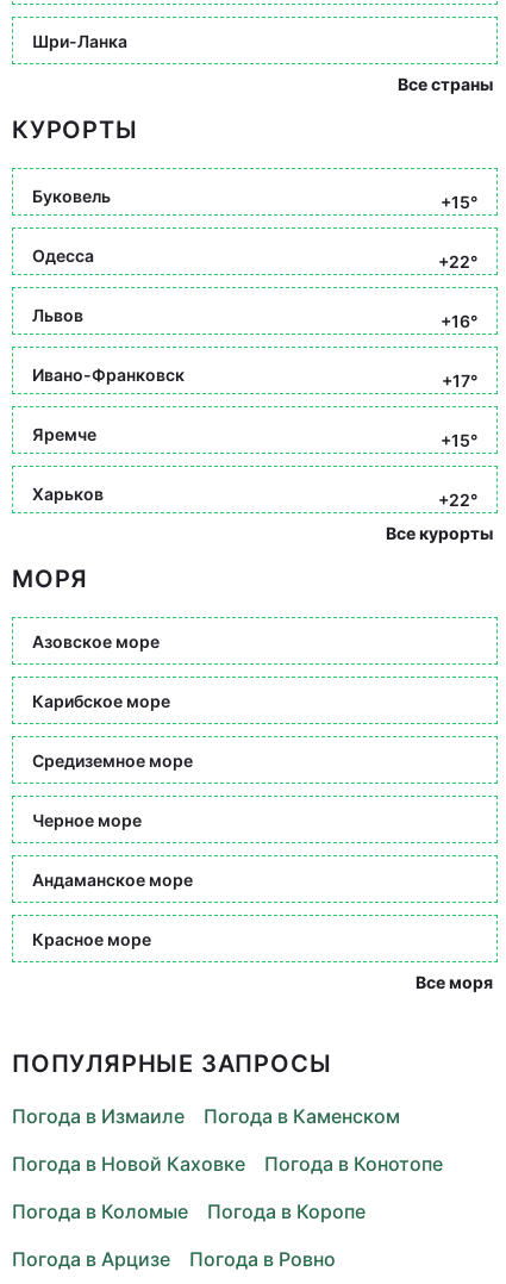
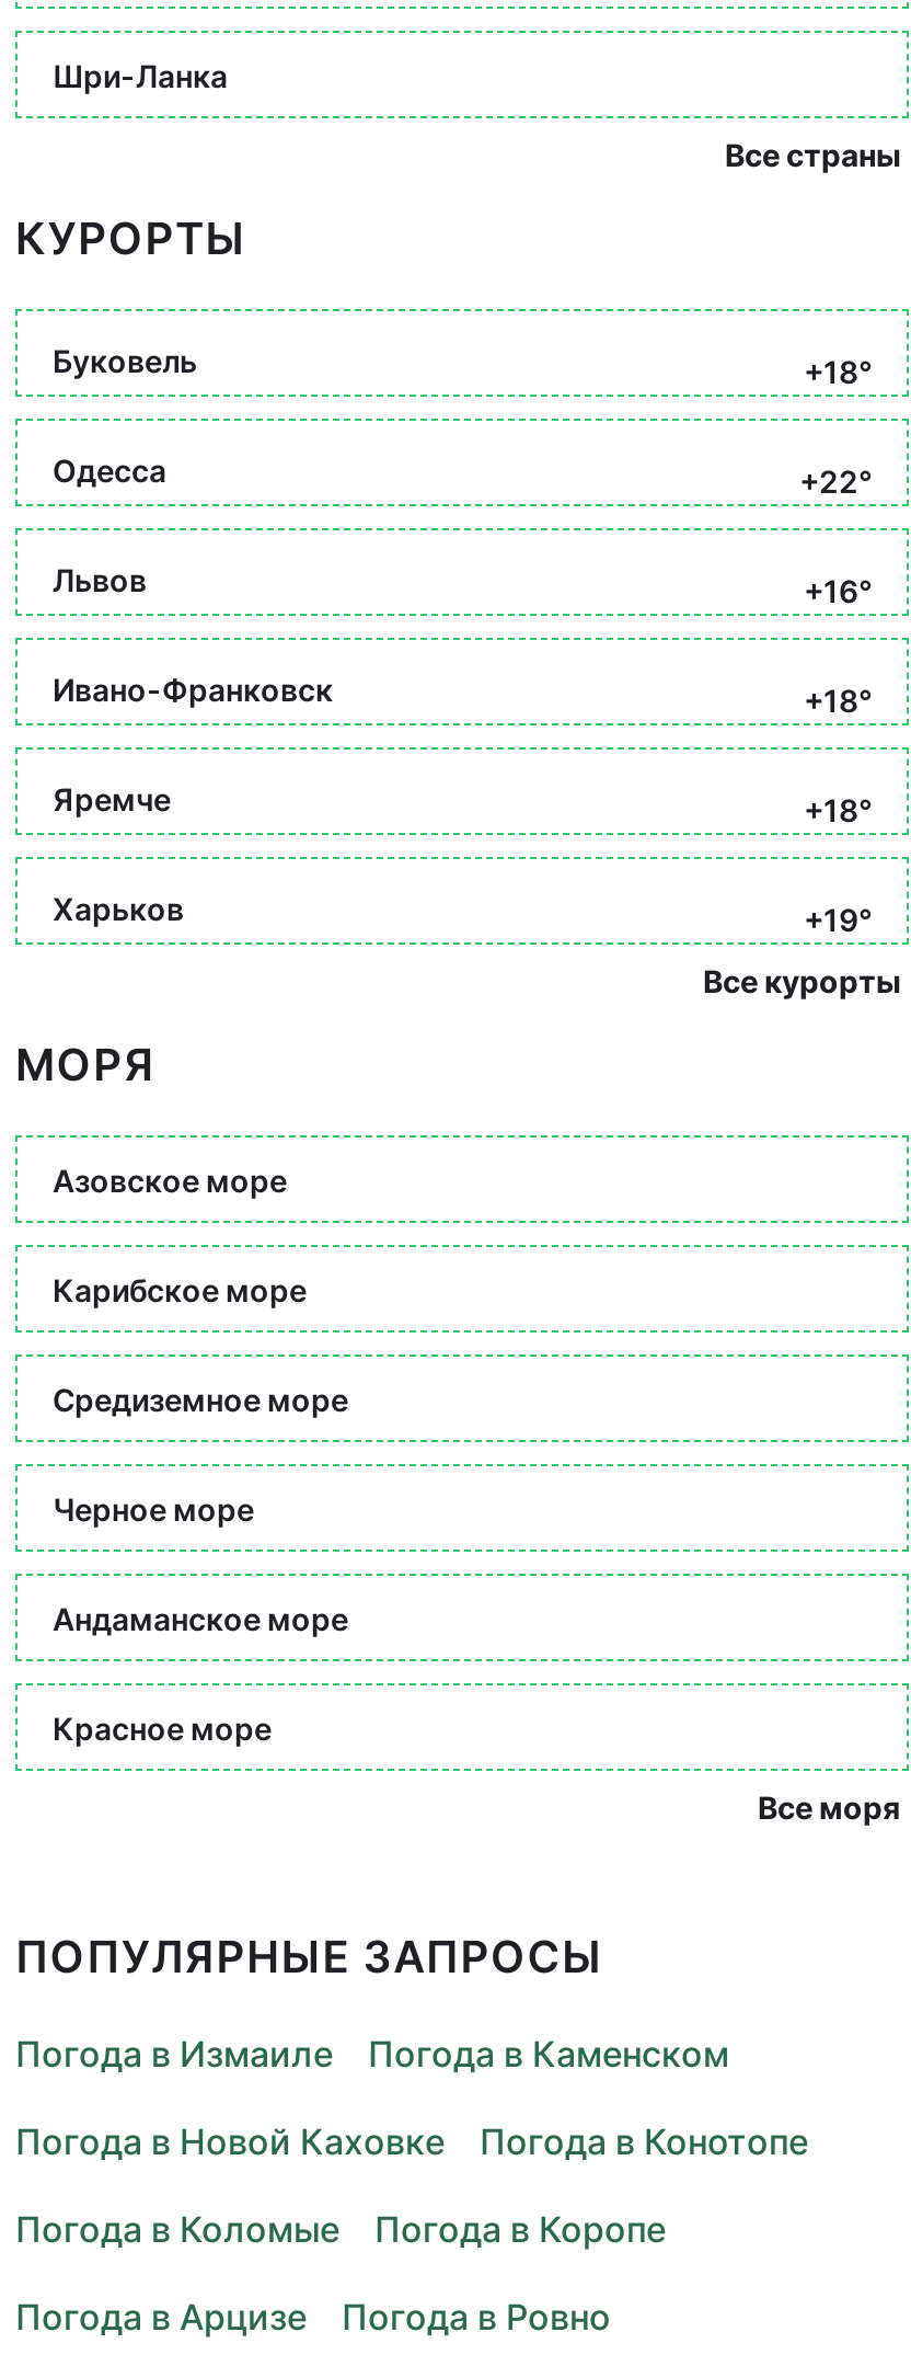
[441,192,477,212] +15° -> [804,353,872,390] +18°
[442,370,477,391] +17° -> [804,682,872,719] +18°
[441,430,477,450] +15° -> [804,791,872,828] +18°
[438,490,477,510] +22° -> [804,901,872,938] +19°

